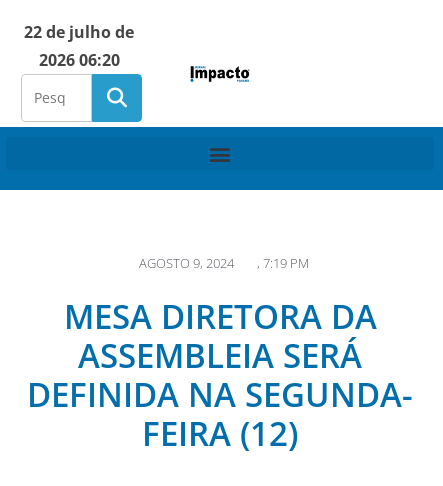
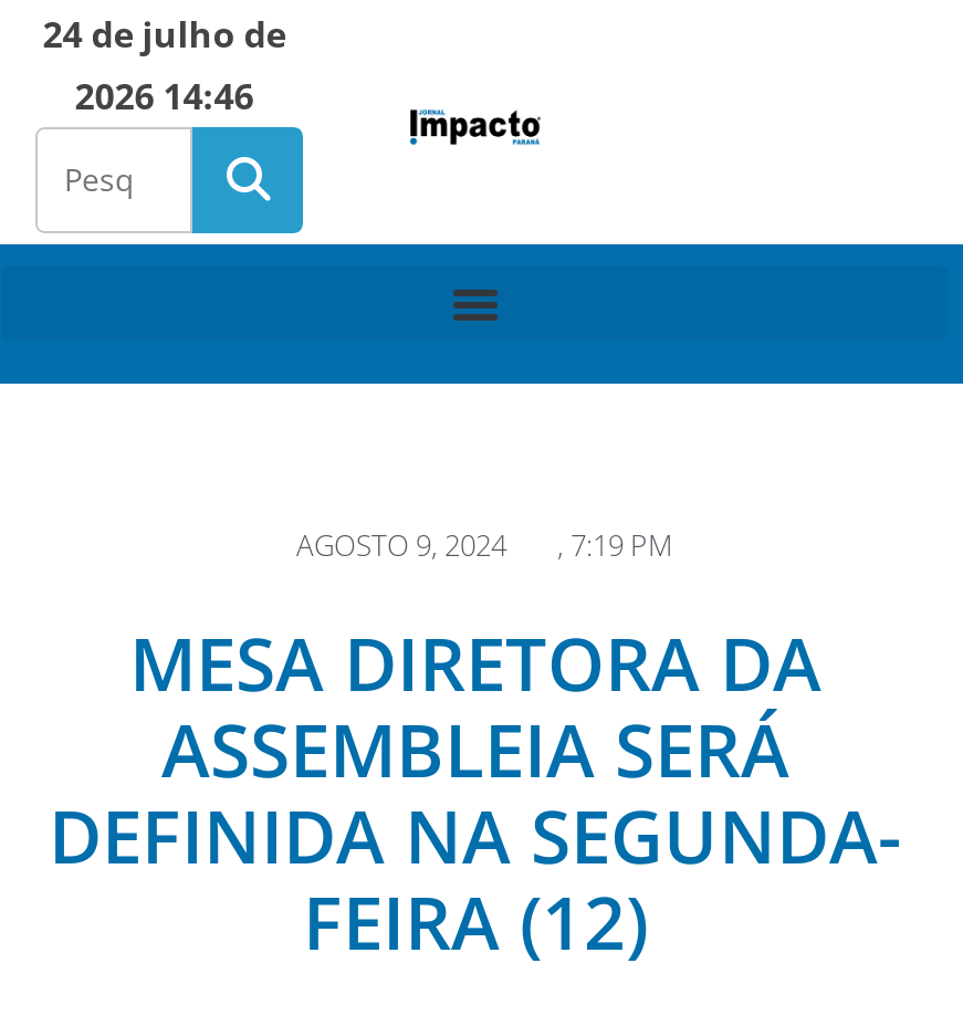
[24,21,134,43] 22 de julho de -> [42,10,286,59] 24 de julho de
[39,49,120,71] 2026 06:20 -> [75,72,254,121] 2026 14:46

